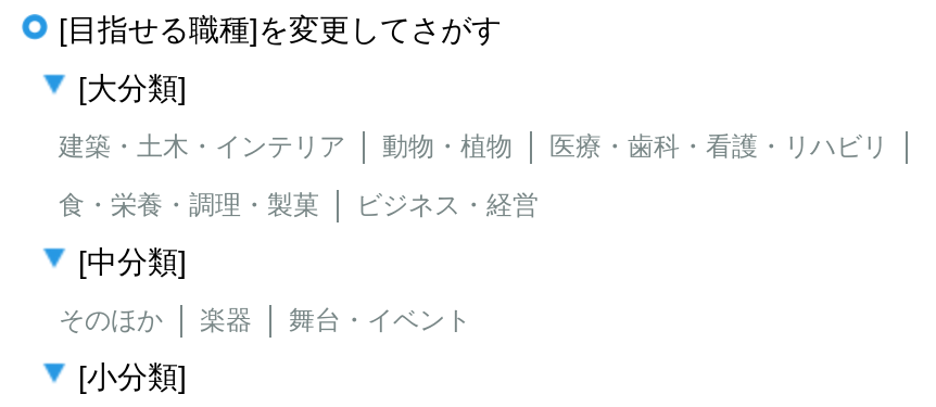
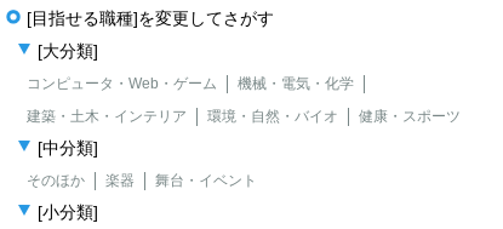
none -> [27,75,354,92] コンピュータ・Web・ゲーム | 機械・電気・化学
[59,131,888,220] 動物・植物 | 医療・歯科・看護・リハビリ | 食・栄養・調理・製菓 | ビジネス・経営 -> [207,107,461,124] 環境・自然・バイオ | 健康・スポーツ
moved [59,131,345,161] -> [27,107,187,124]: 建築・土木・インテリア

